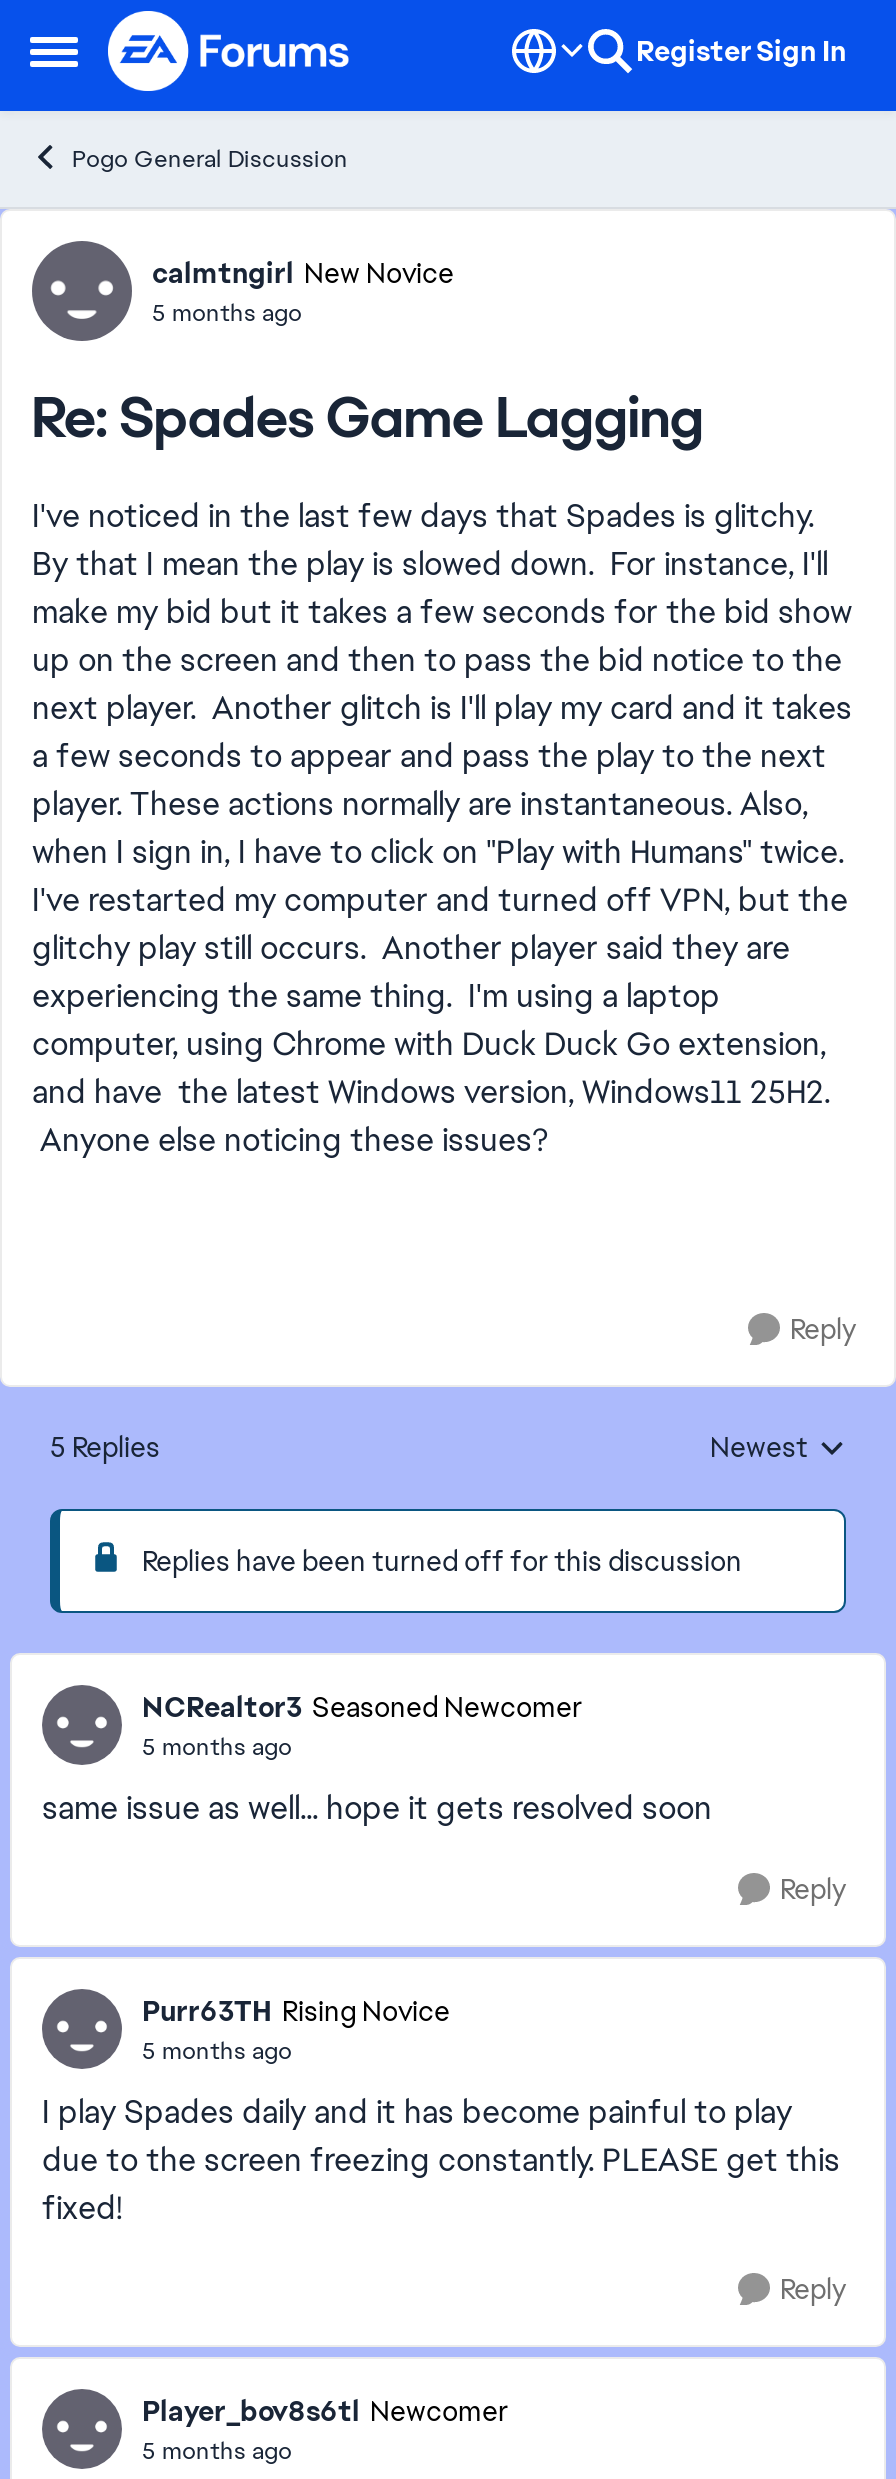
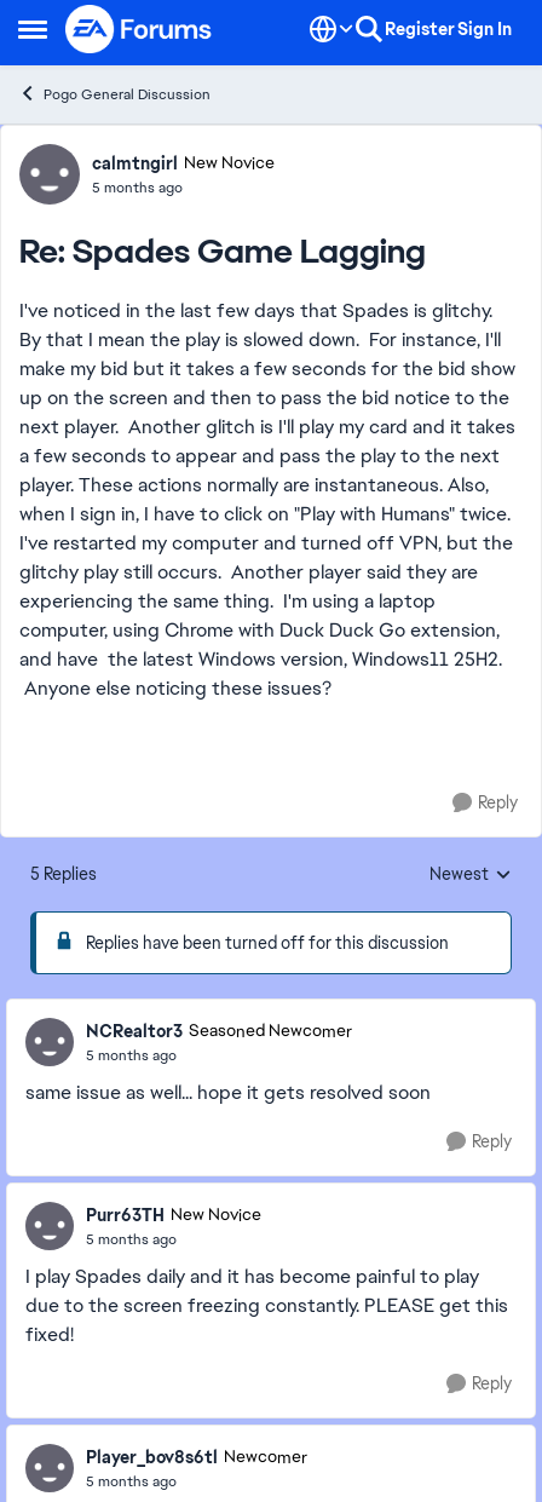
[142,1992,450,2029] Purr63TH Rising Novice -> [86,1204,261,1226] Purr63TH New Novice

